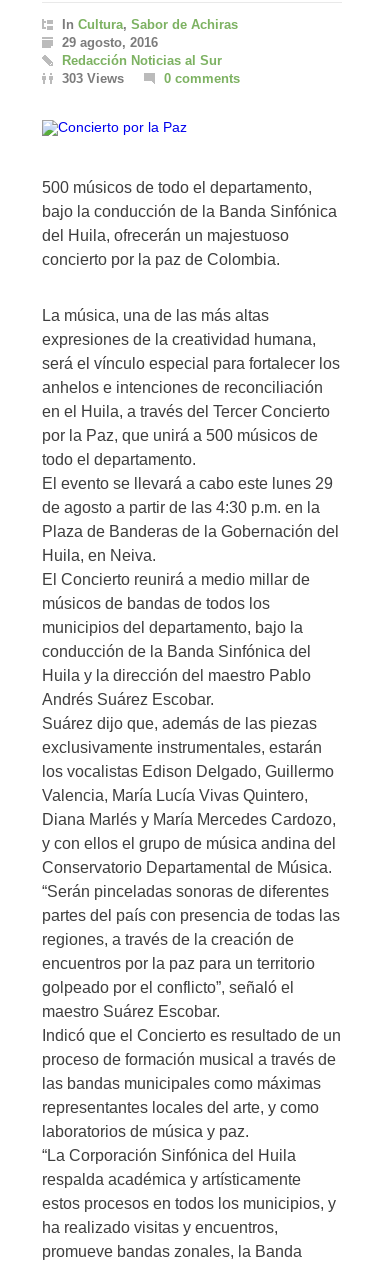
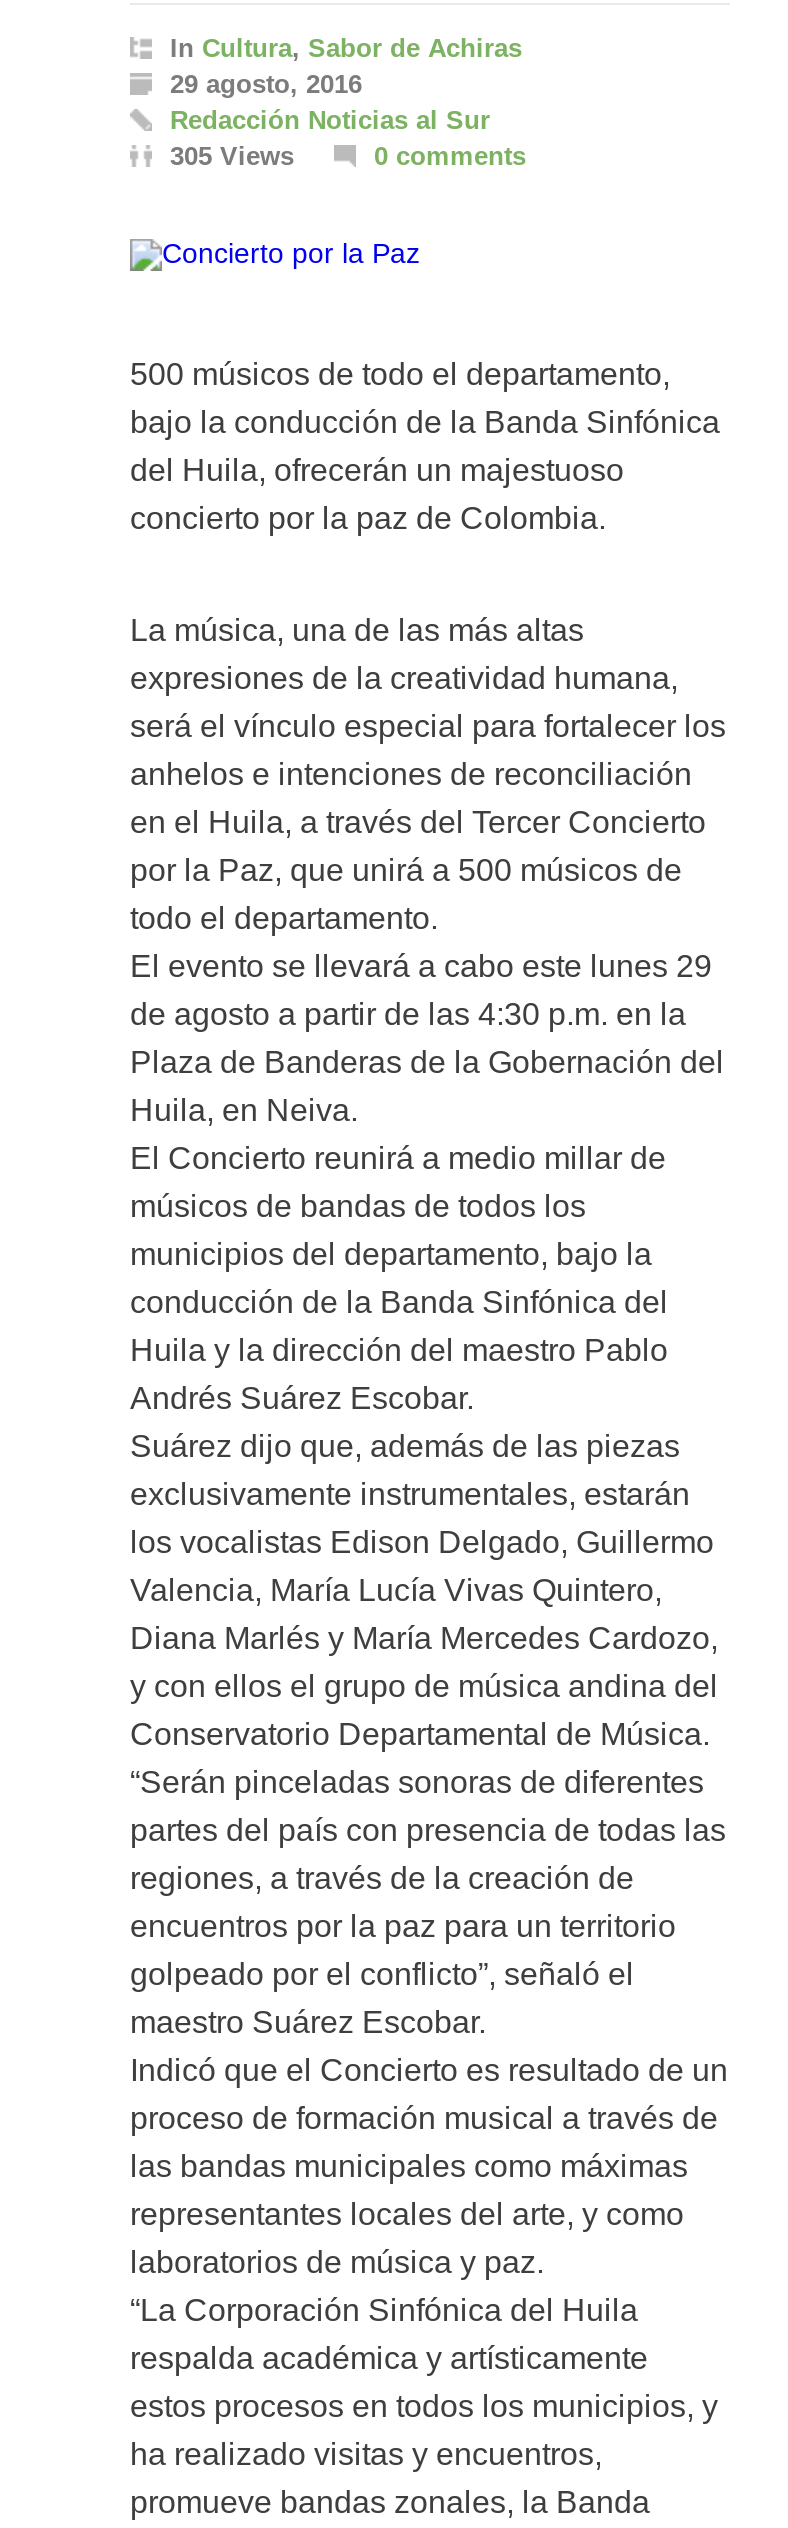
[62,71,124,86] 303 Views -> [170,141,294,171] 305 Views

